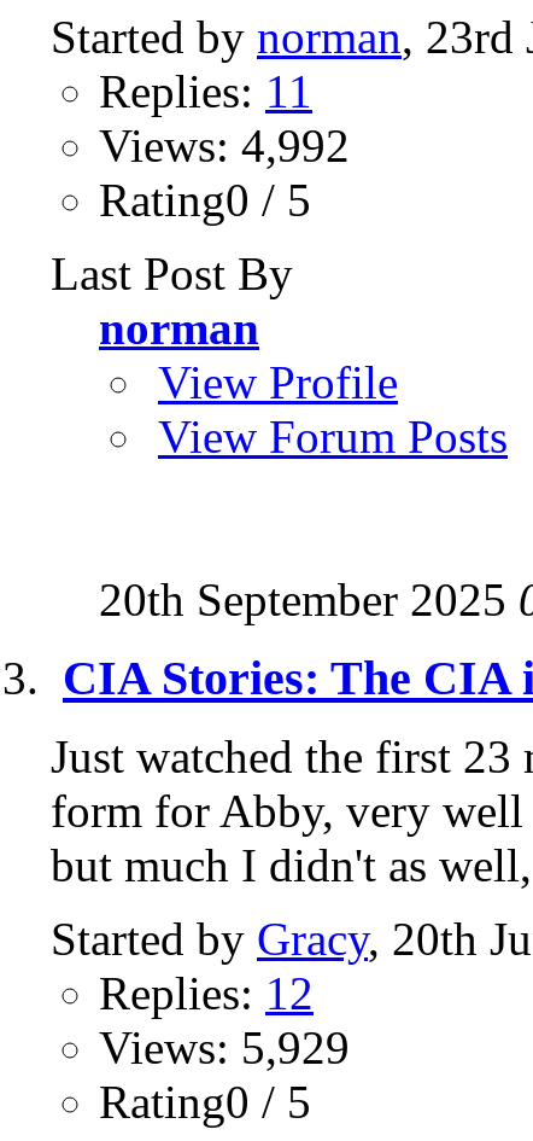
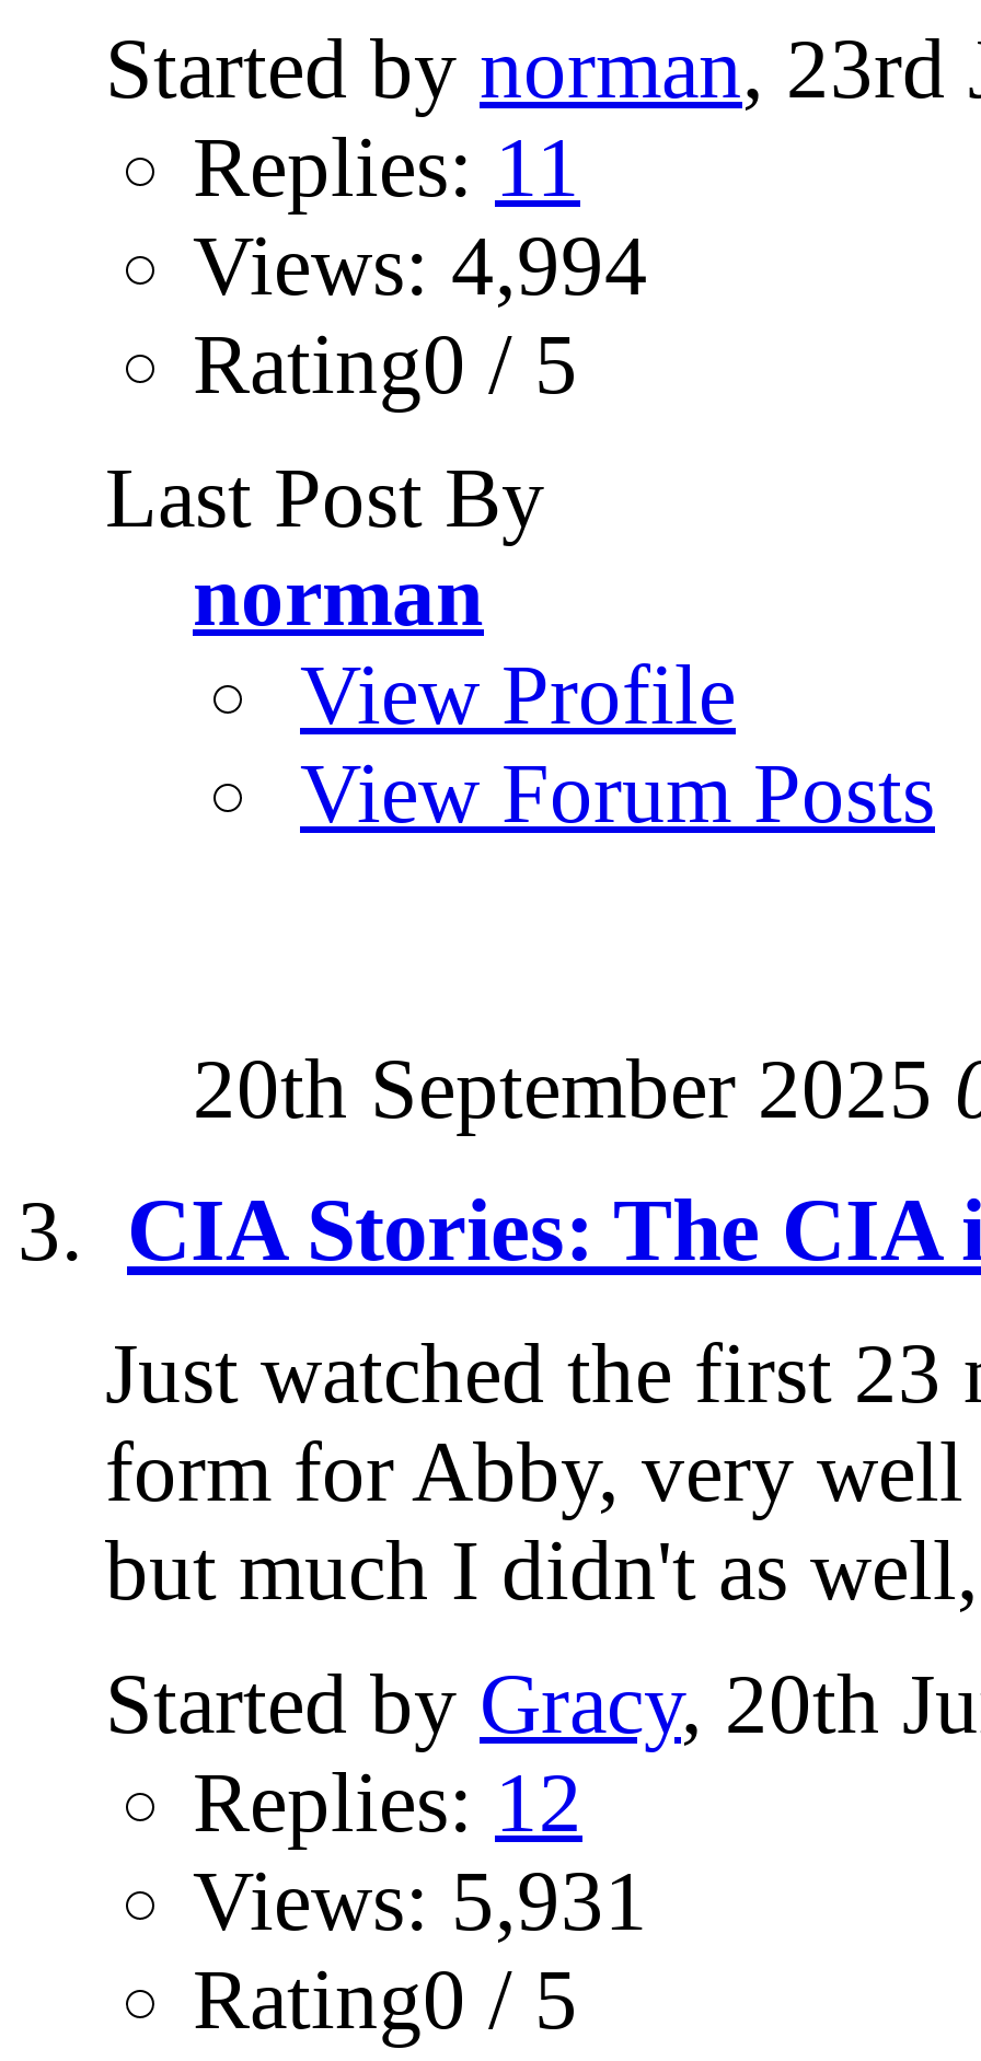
[99,120,350,172] Views: 4,992 -> [193,219,648,313] Views: 4,994
[99,1021,350,1073] Views: 5,929 -> [193,1853,648,1947] Views: 5,931

